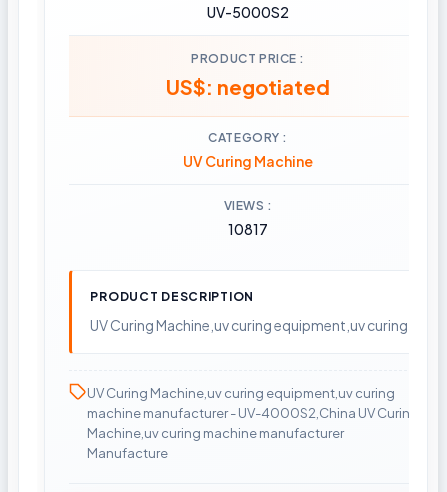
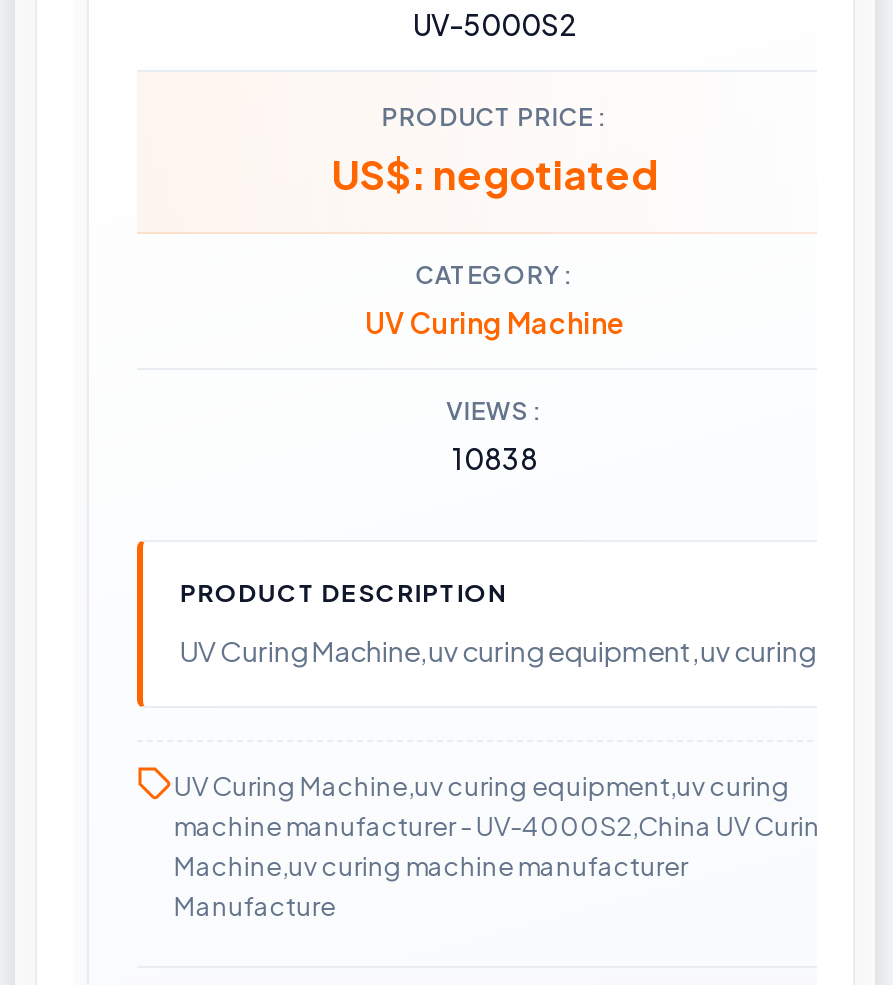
[228,220,268,238] 10817 -> [452,441,538,477] 10838

